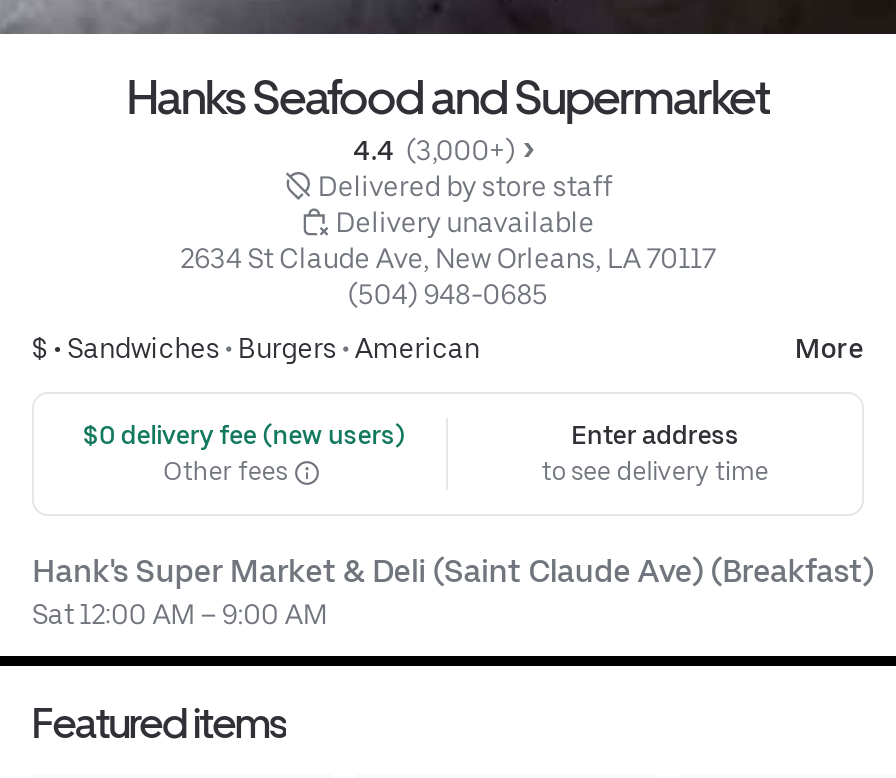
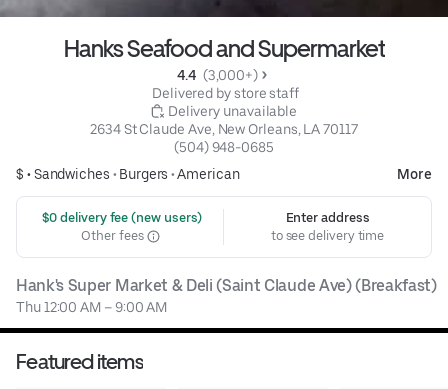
[32,599,326,631] Sat 12:00 AM – 9:00 AM -> [16,299,167,315] Thu 12:00 AM – 9:00 AM

